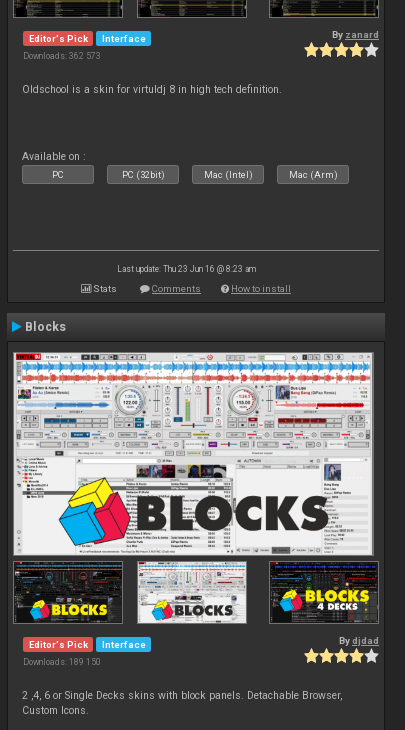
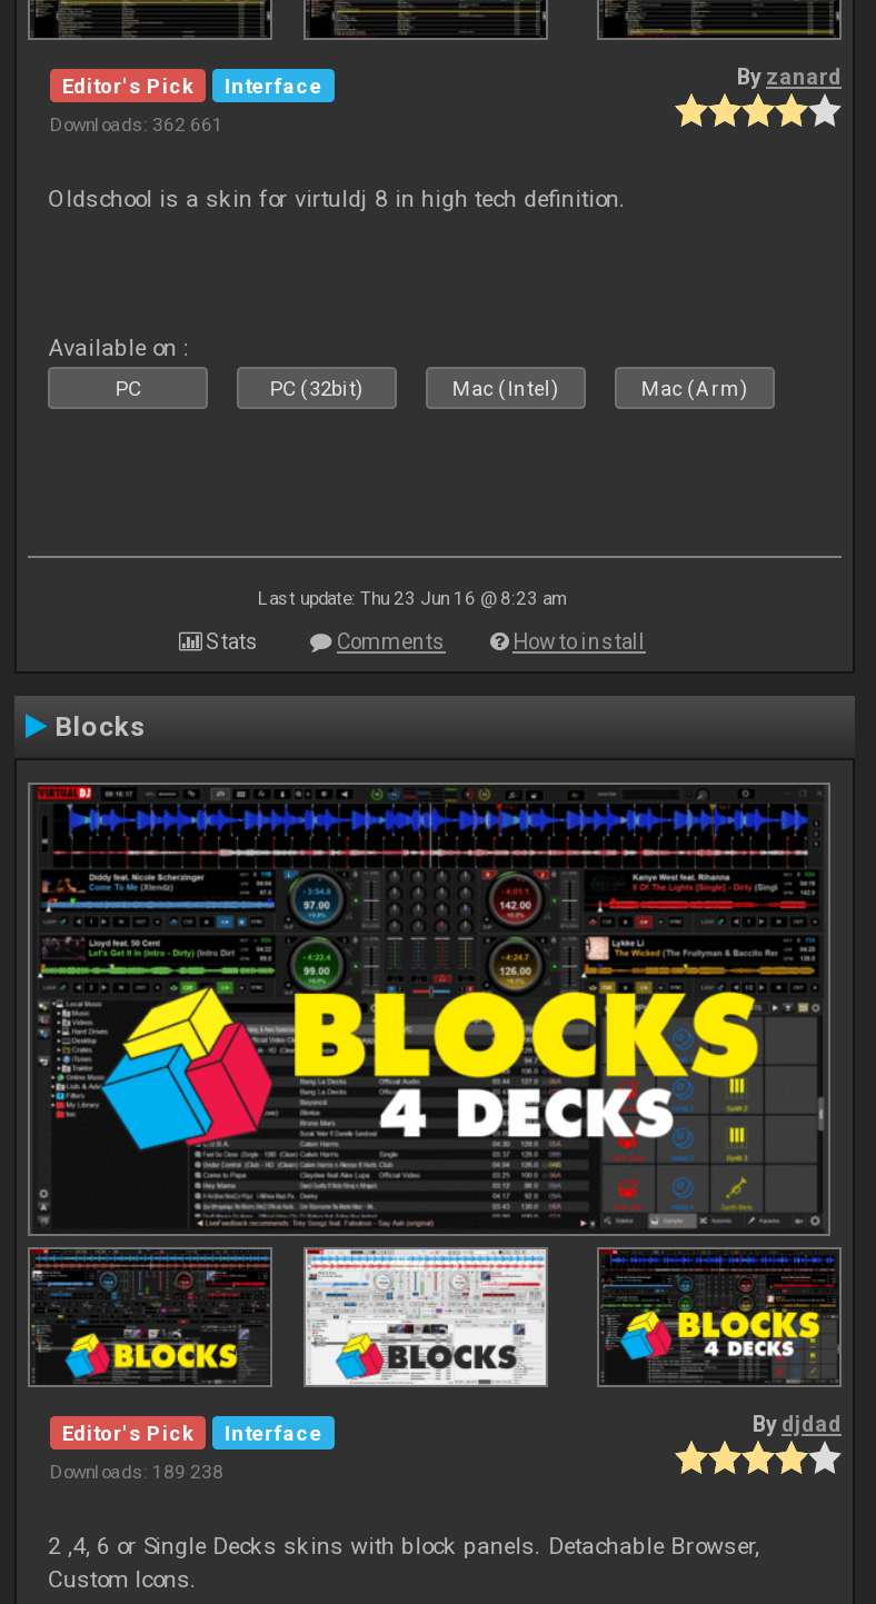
[23,51,101,61] Downloads: 362 573 -> [50,114,223,137] Downloads: 362 661
[13,352,373,556] [image] -> [30,785,828,1234] [image]
[23,657,101,667] Downloads: 189 150 -> [50,1462,223,1484] Downloads: 189 238

